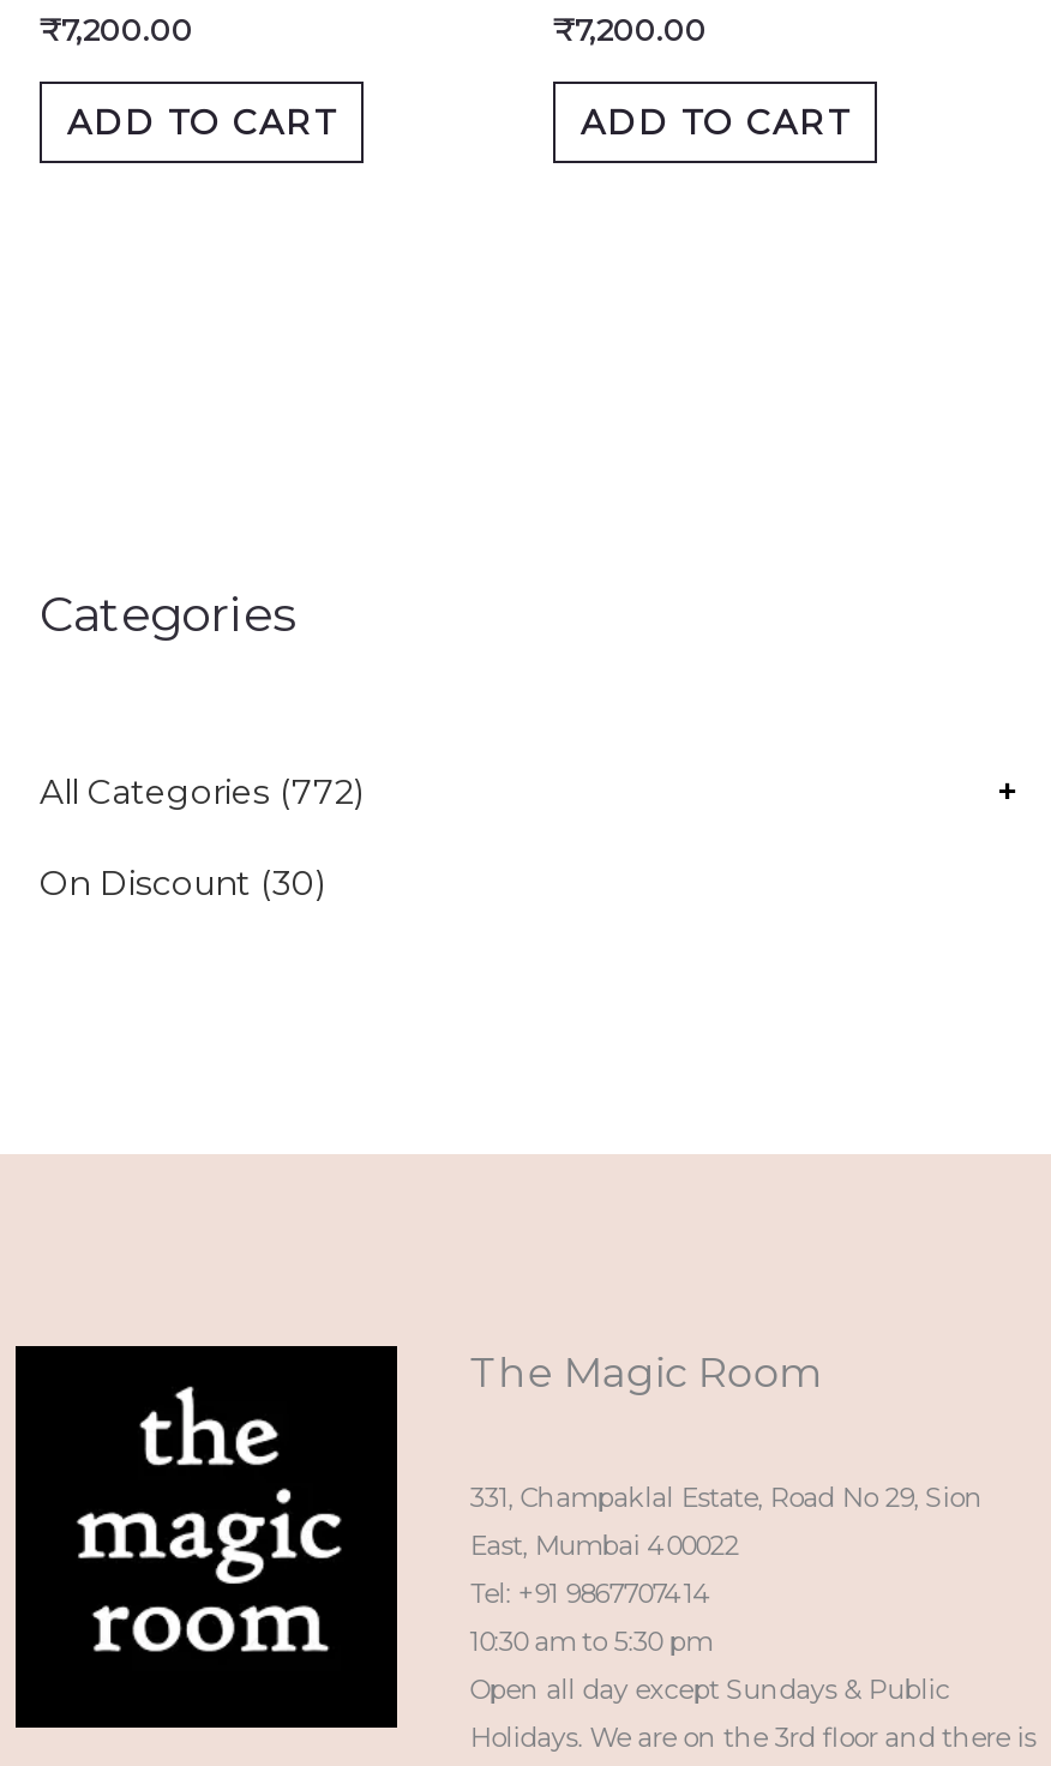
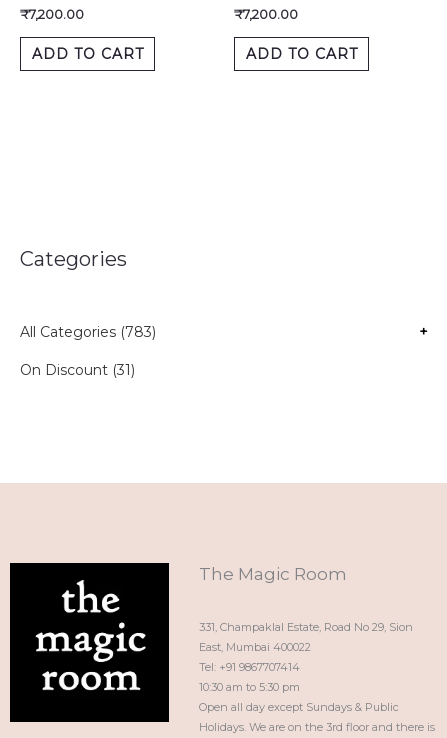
[40,770,364,813] All Categories (772) -> [20,323,156,341] All Categories (783)
[40,861,325,904] On Discount (30) -> [20,361,135,379] On Discount (31)

